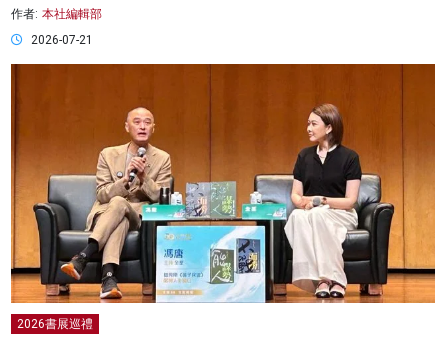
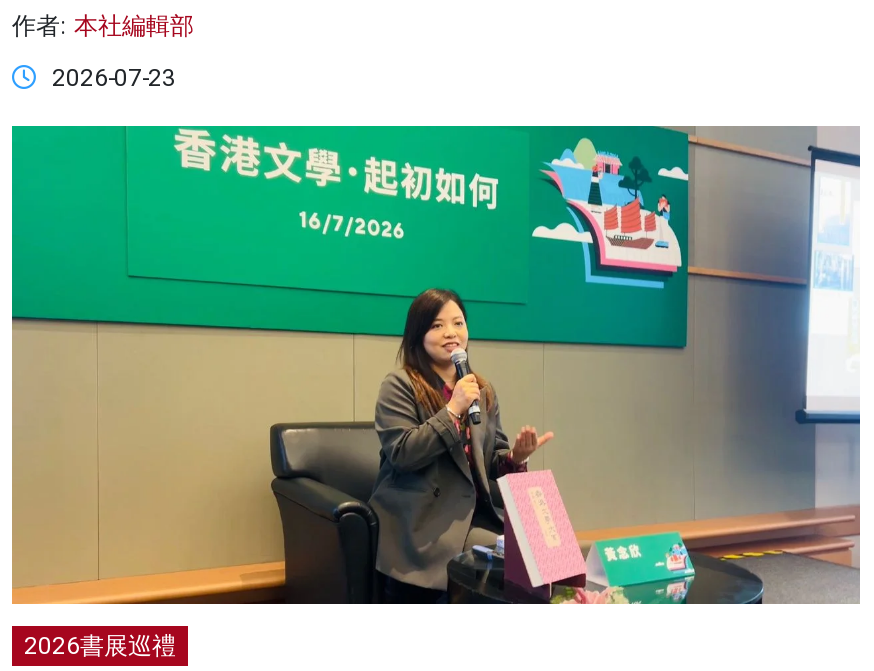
[31,33,93,47] 2026-07-21 -> [52,65,176,93] 2026-07-23
[10,63,436,304] [image] -> [10,123,862,605] [image]

